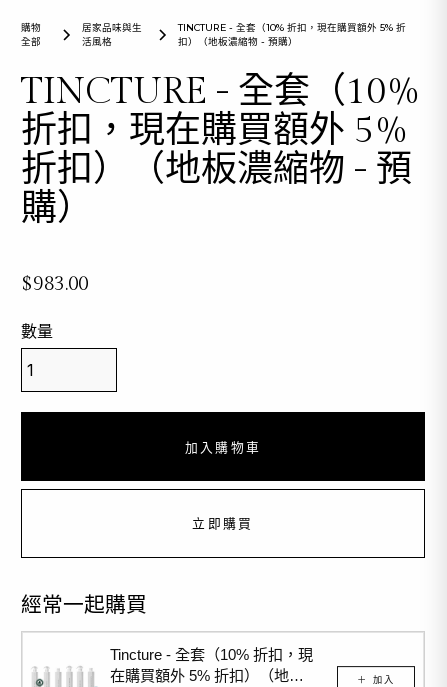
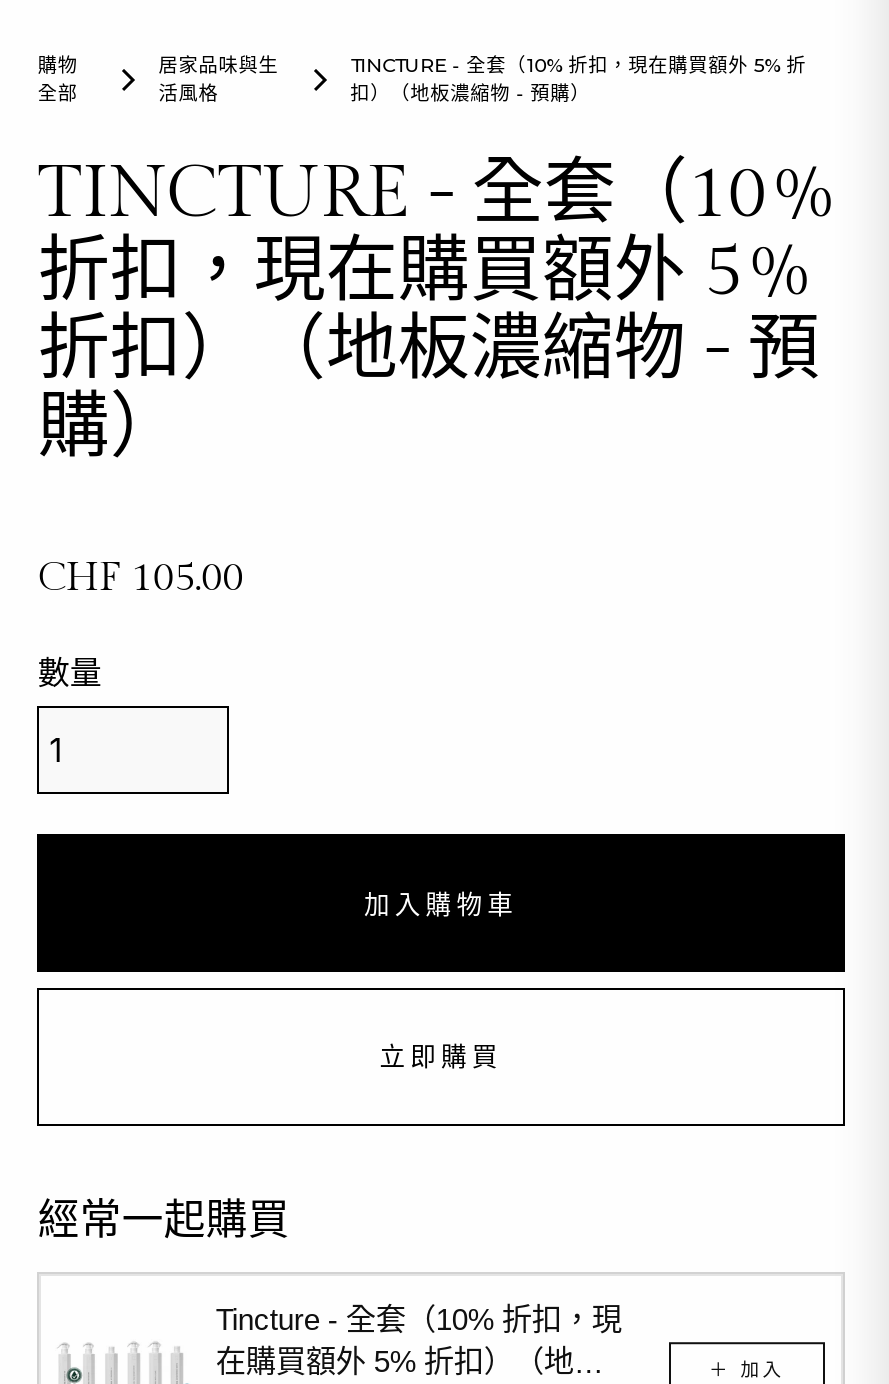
[21,272,89,296] $983.00 -> [38,555,243,603] CHF 105.00

